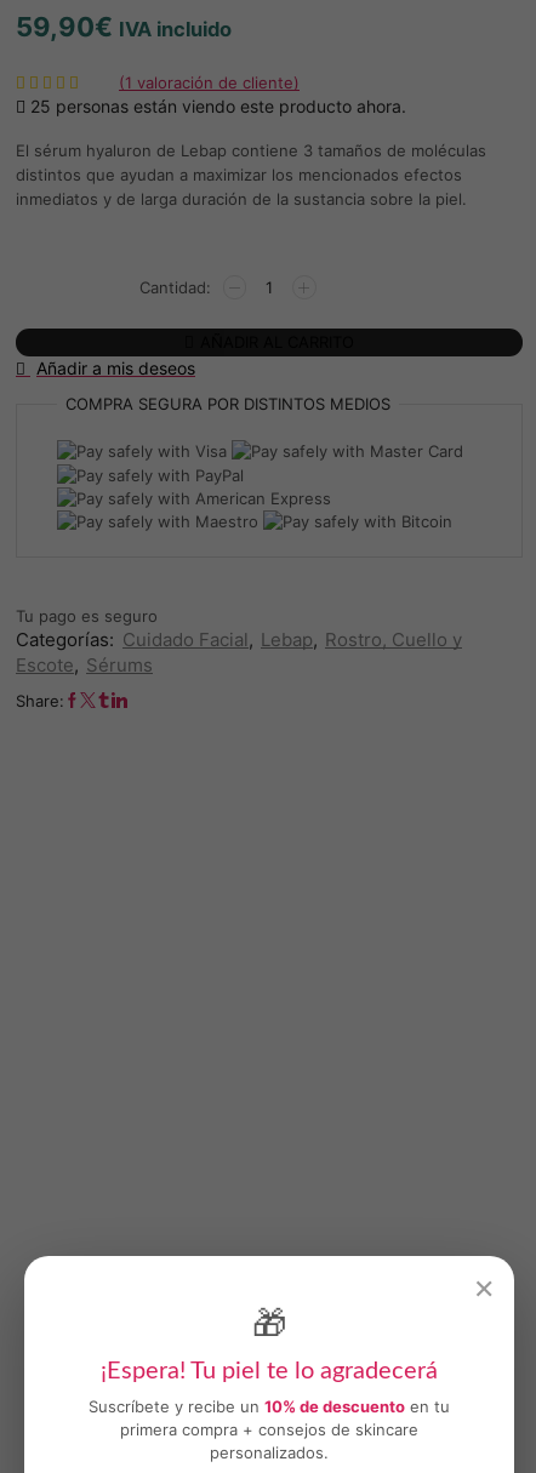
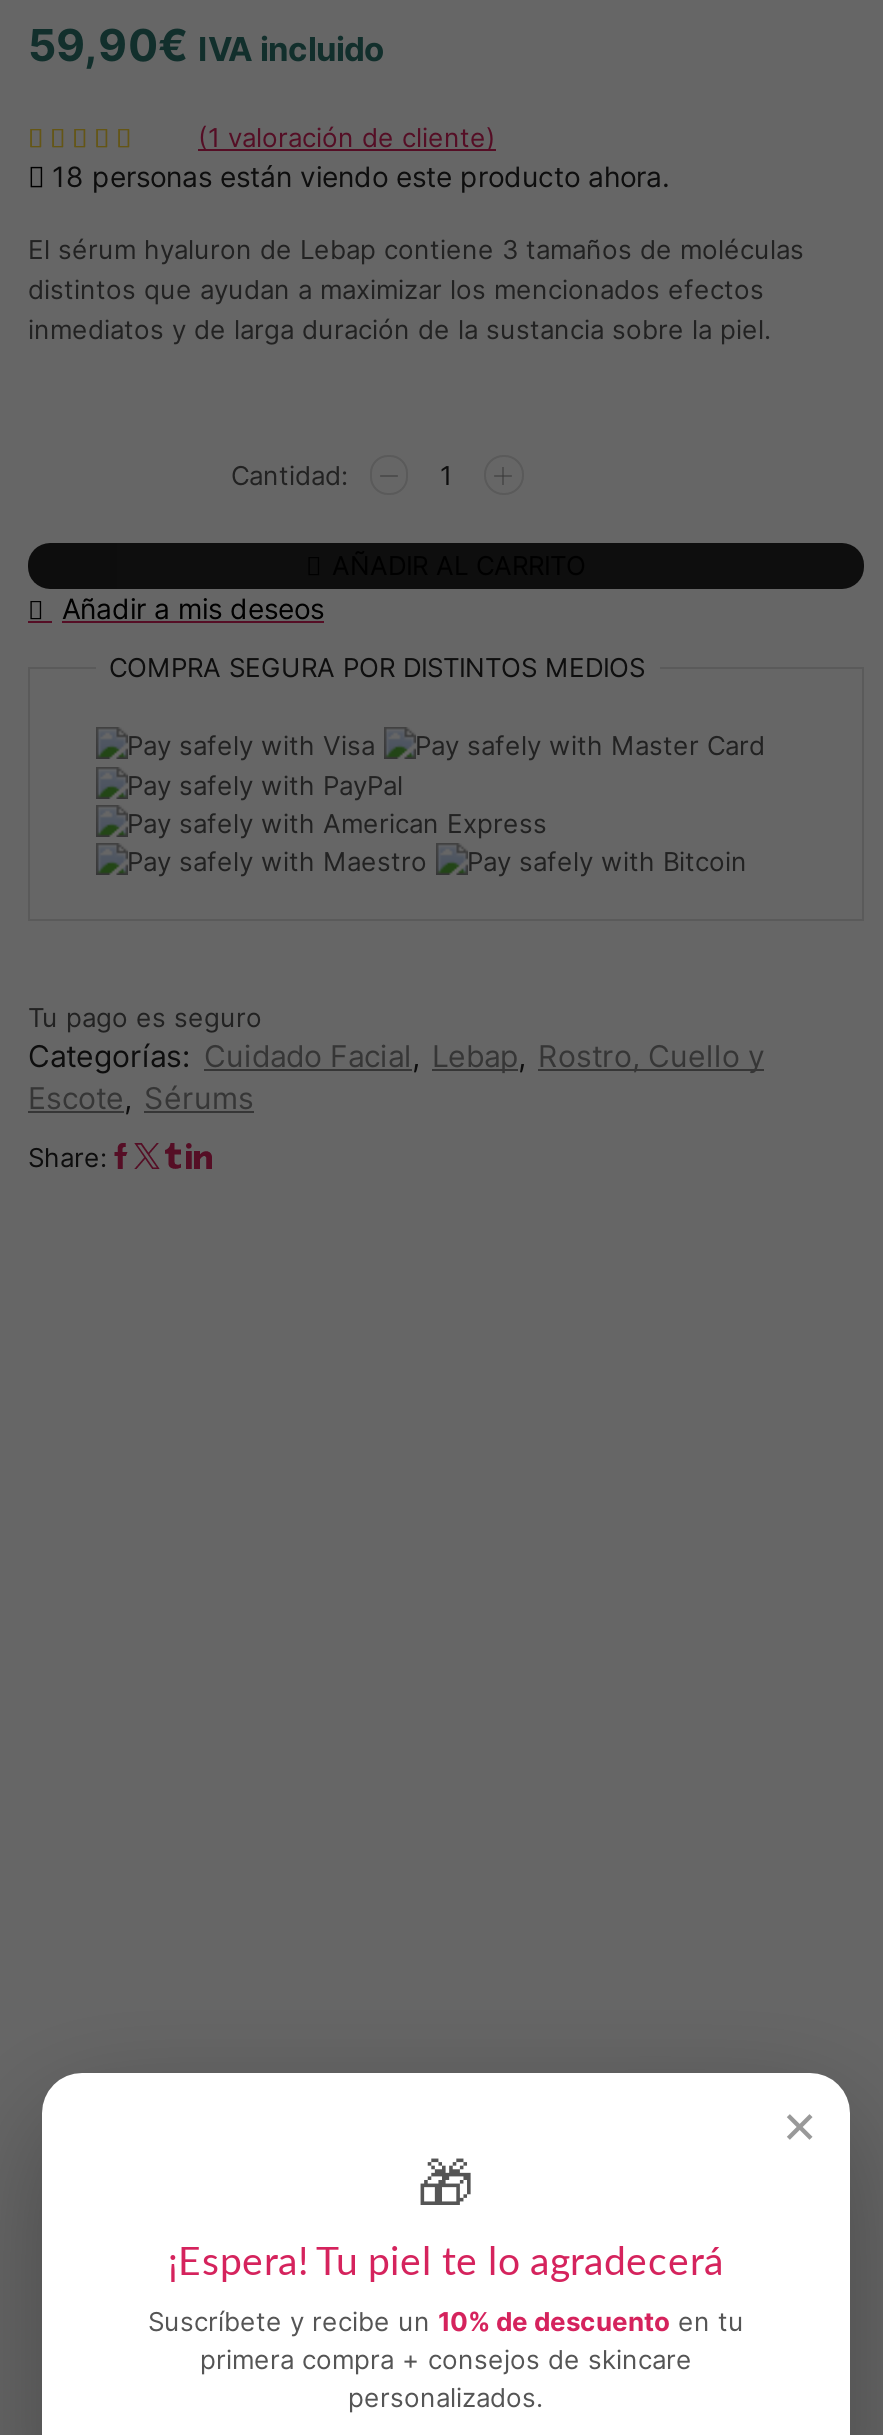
[25,95,406,116] 25 personas están viendo este producto ahora. -> [44,158,670,192] 18 personas están viendo este producto ahora.

